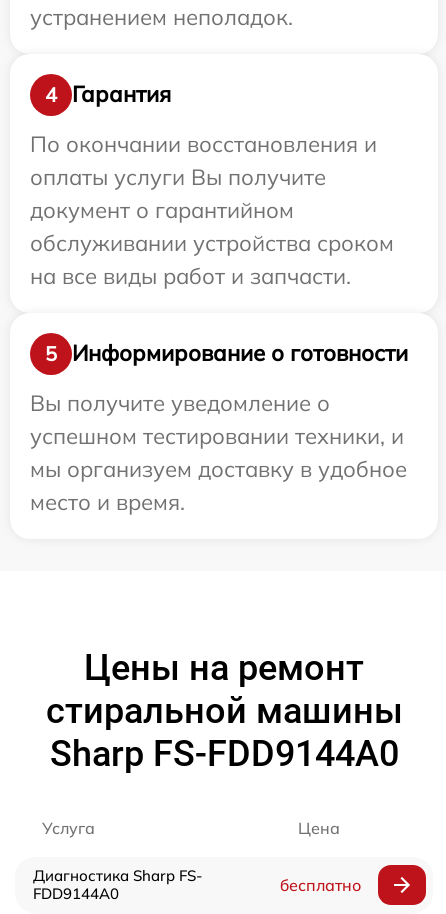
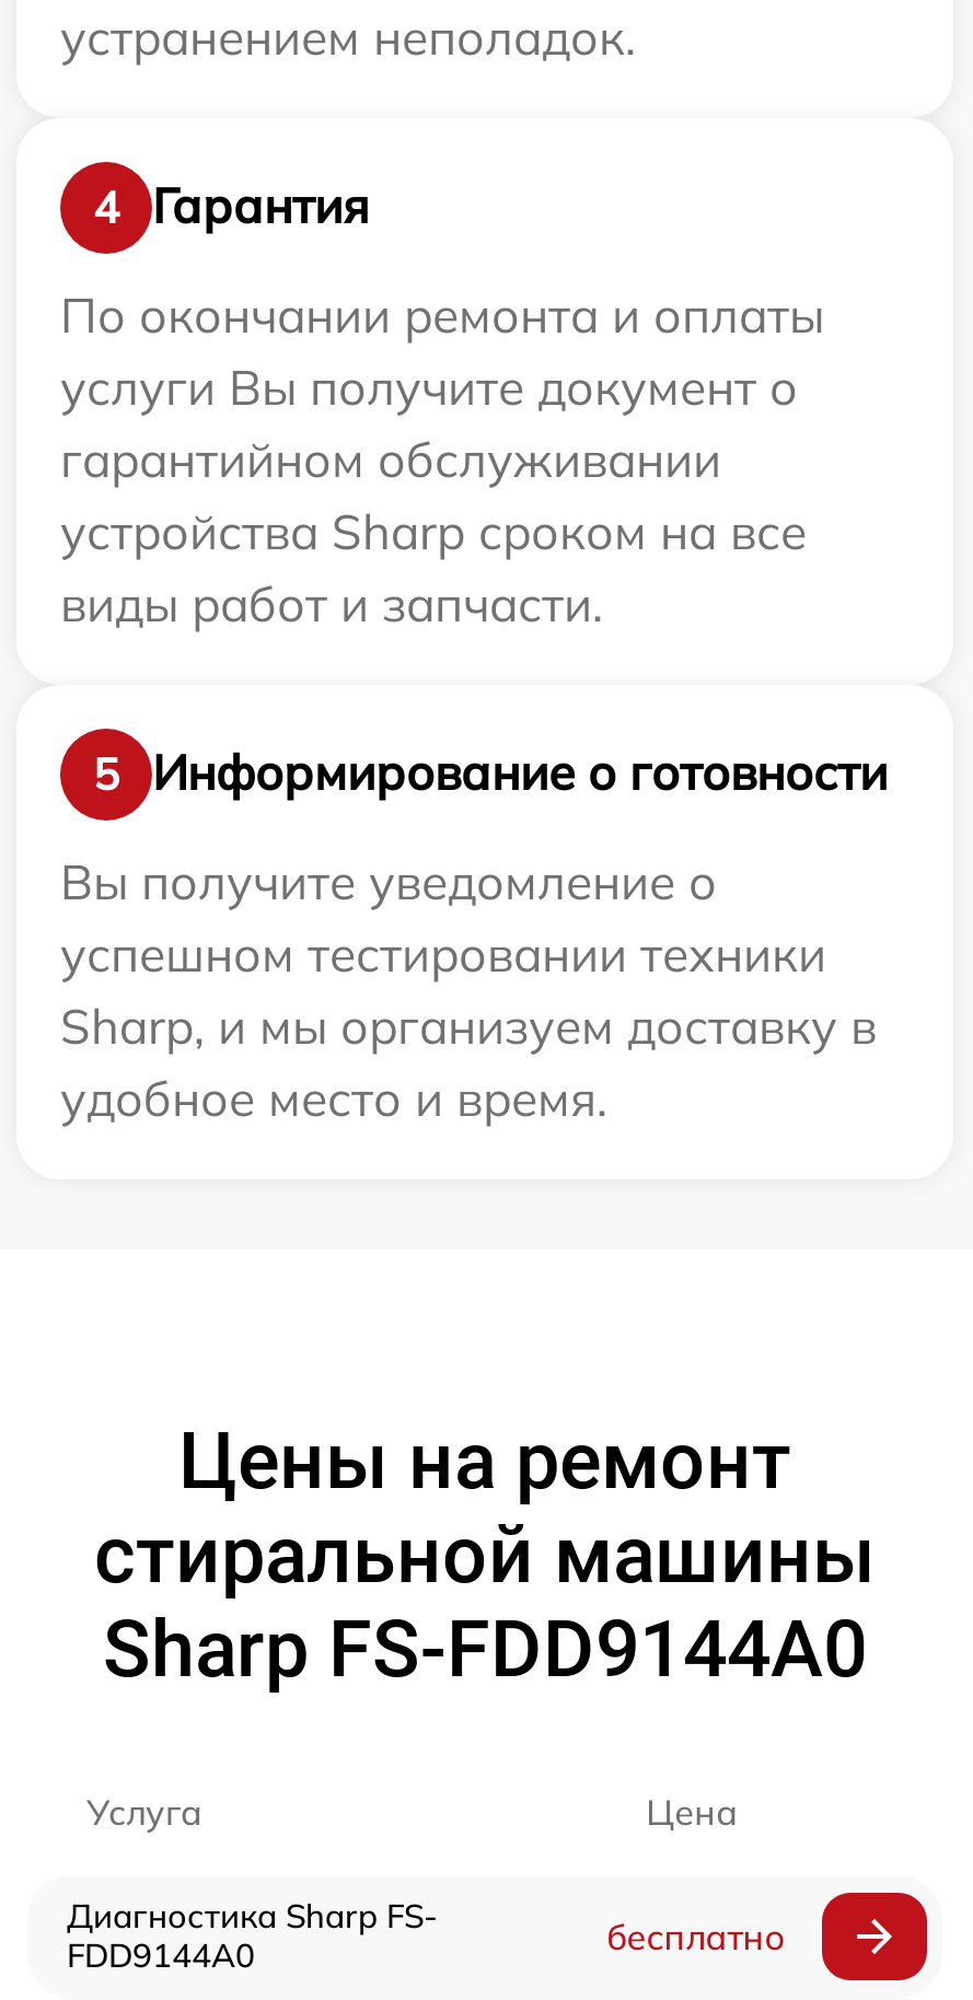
[30,130,394,290] По окончании восстановления и | оплаты услуги Вы получите | документ о гарантийном | обслуживании устройства сроком | на все виды работ и запчасти. -> [60,284,824,634] По окончании ремонта и оплаты | услуги Вы получите документ о | гарантийном обслуживании | устройства Sharp сроком на все | виды работ и запчасти.
[30,422,407,516] успешном тестировании техники, и | мы организуем доставку в удобное | место и время. -> [60,923,877,1128] успешном тестировании техники | Sharp, и мы организуем доставку в | удобное место и время.

